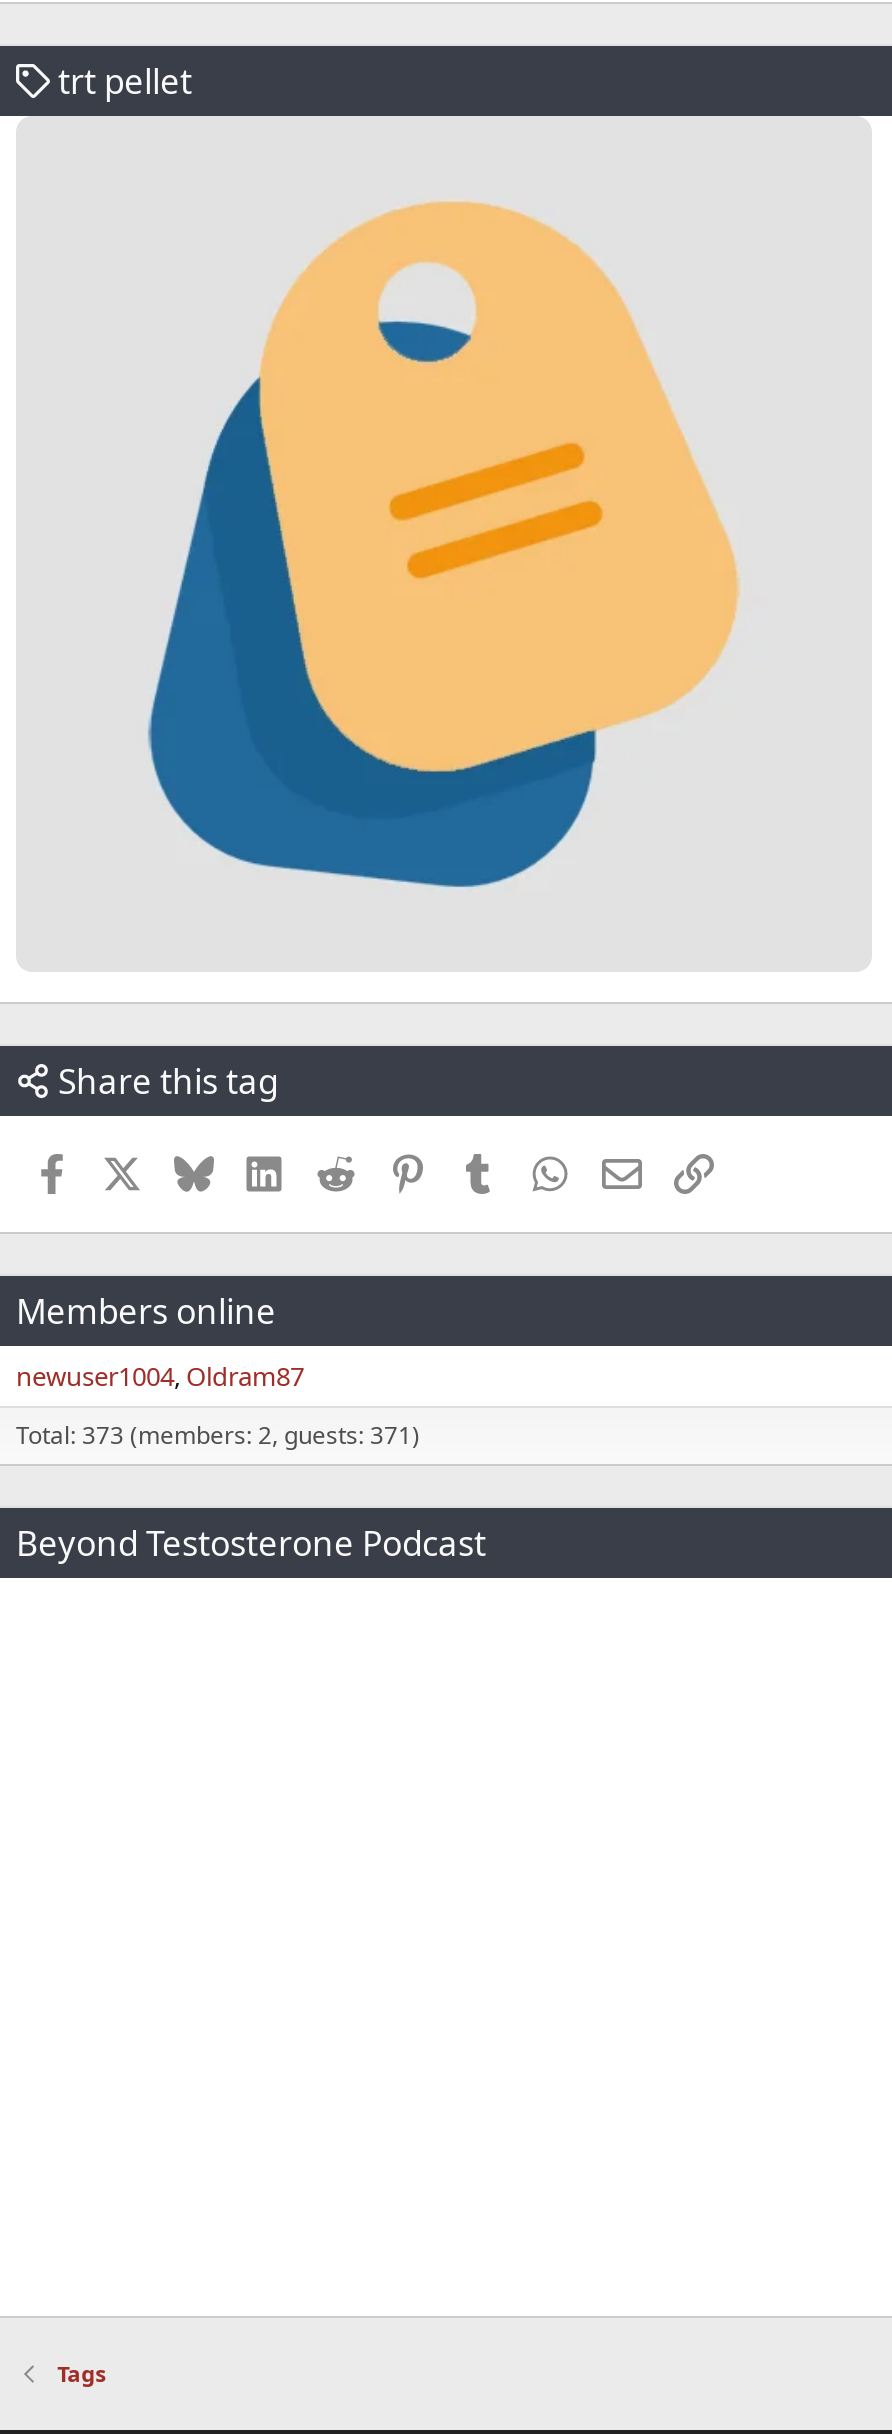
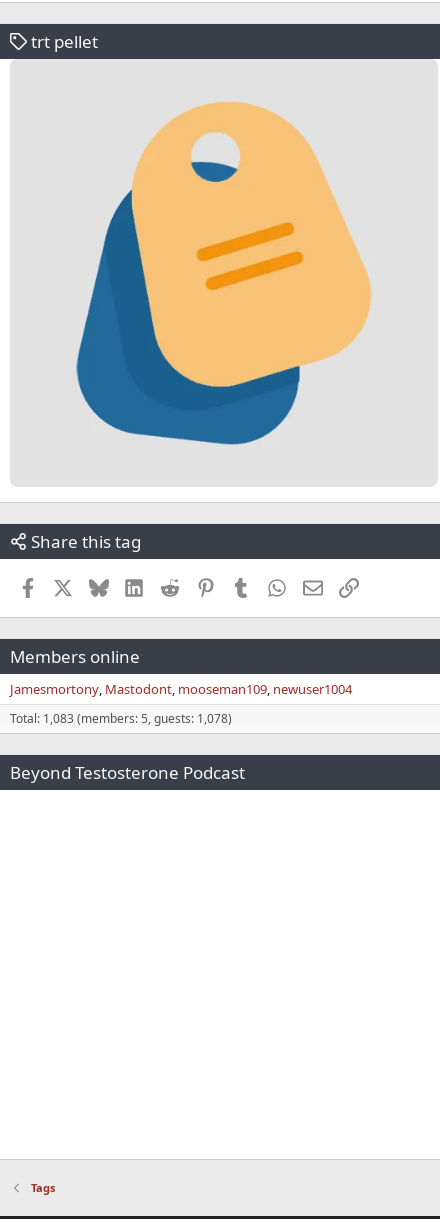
[16,1357,304,1393] newuser1004 Oldram87 -> [10,679,352,697] Jamesmortony Mastodont mooseman109 newuser1004
[16,1417,420,1451] Total: 373 (members: 2, guests: 371) -> [10,709,232,726] Total: 1,083 (members: 5, guests: 1,078)

